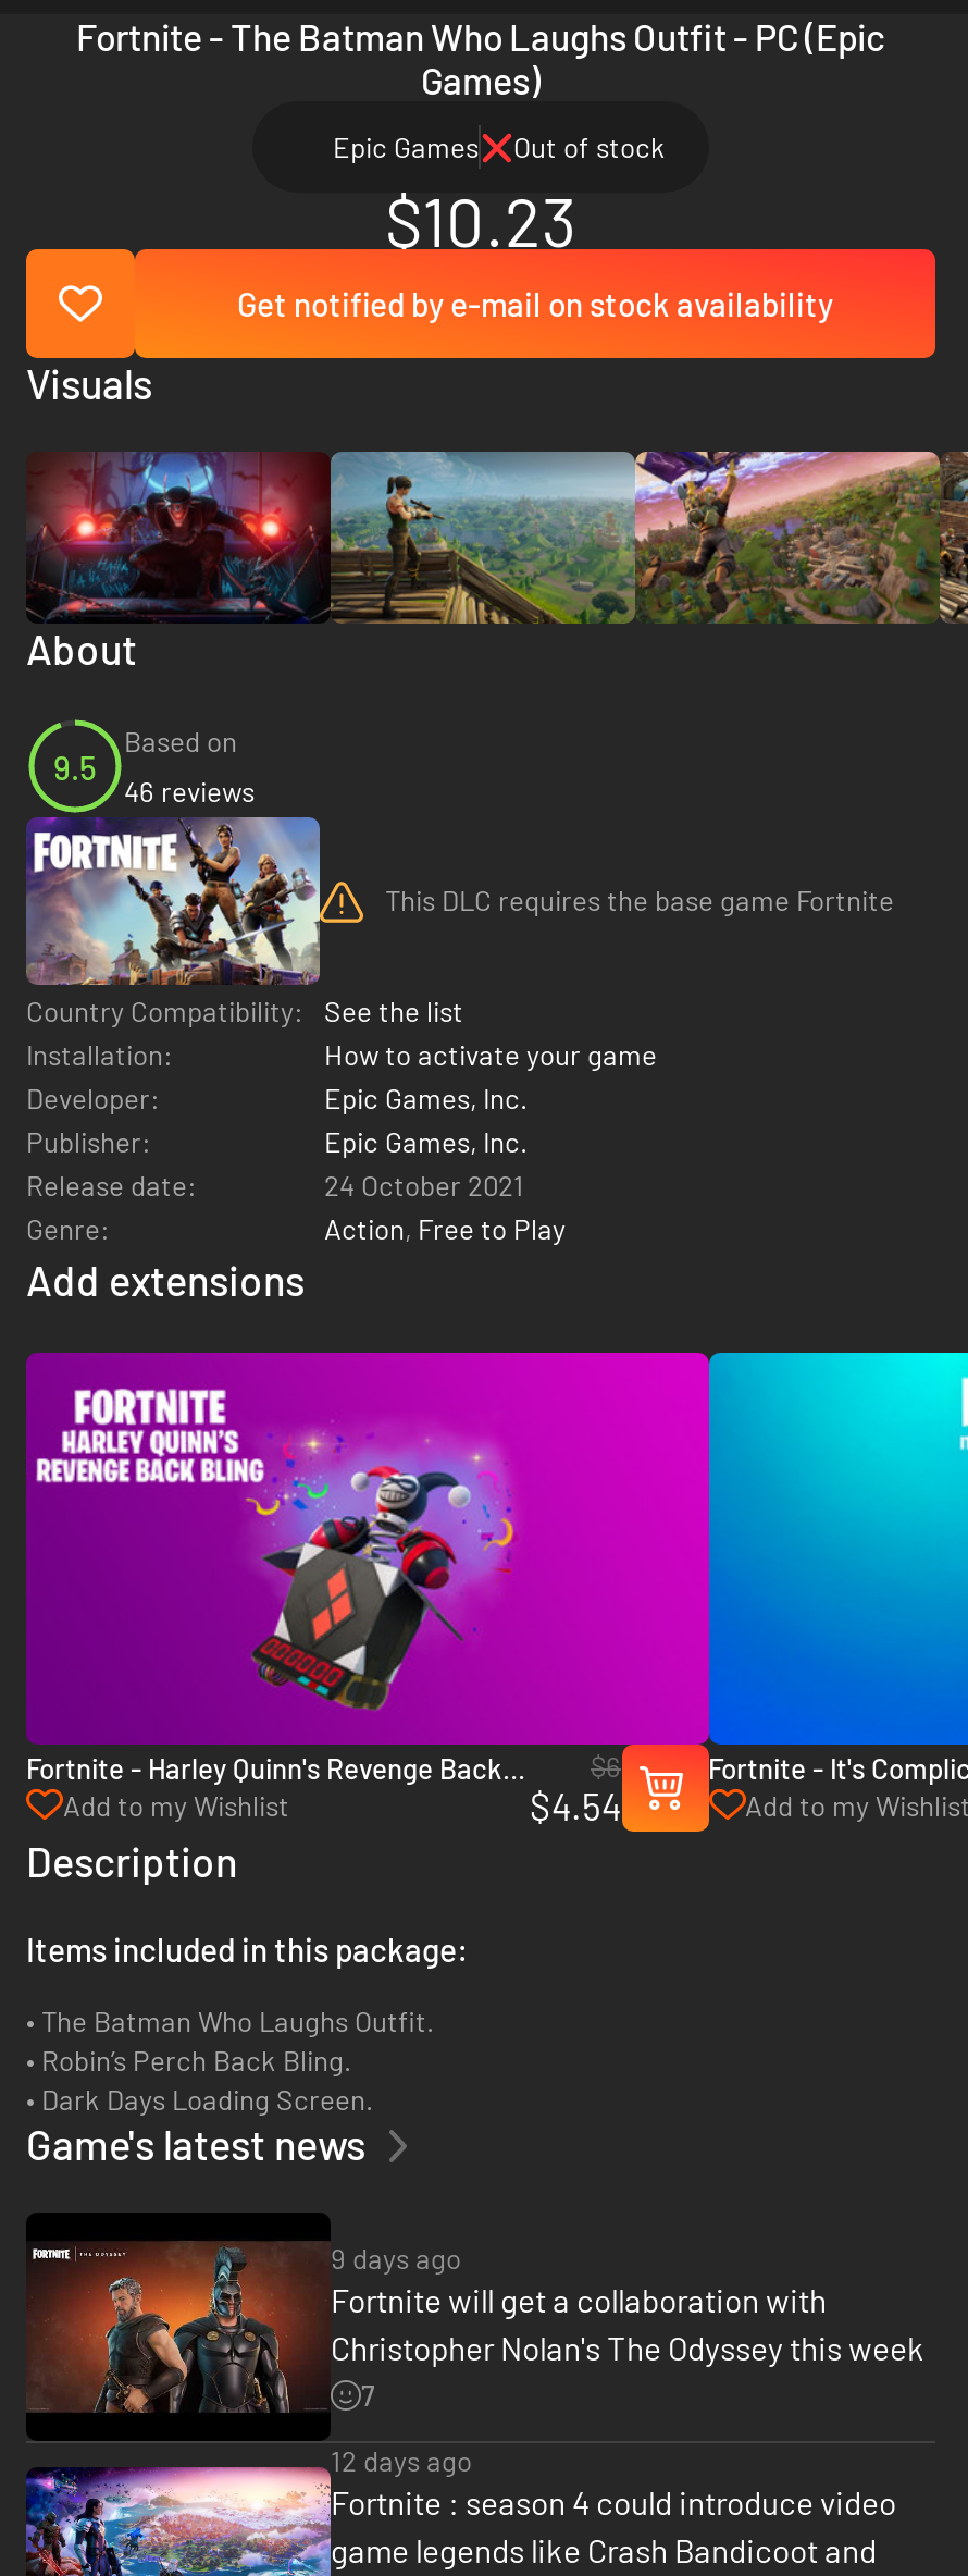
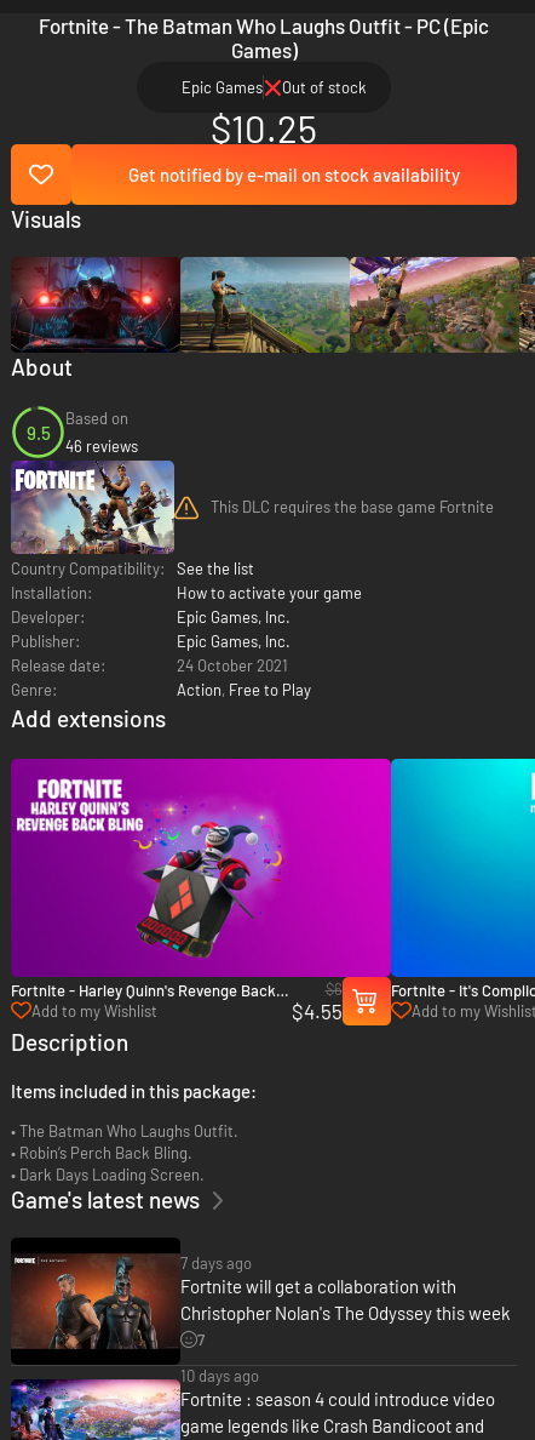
[385,180,576,260] $10.23 -> [211,105,317,150] $10.25
[530,1783,621,1826] $4.54 -> [291,998,342,1023] $4.55
[331,2240,461,2275] 9 days ago -> [180,1253,252,1272] 7 days ago
[331,2442,472,2477] 12 days ago -> [180,1366,259,1385] 10 days ago

